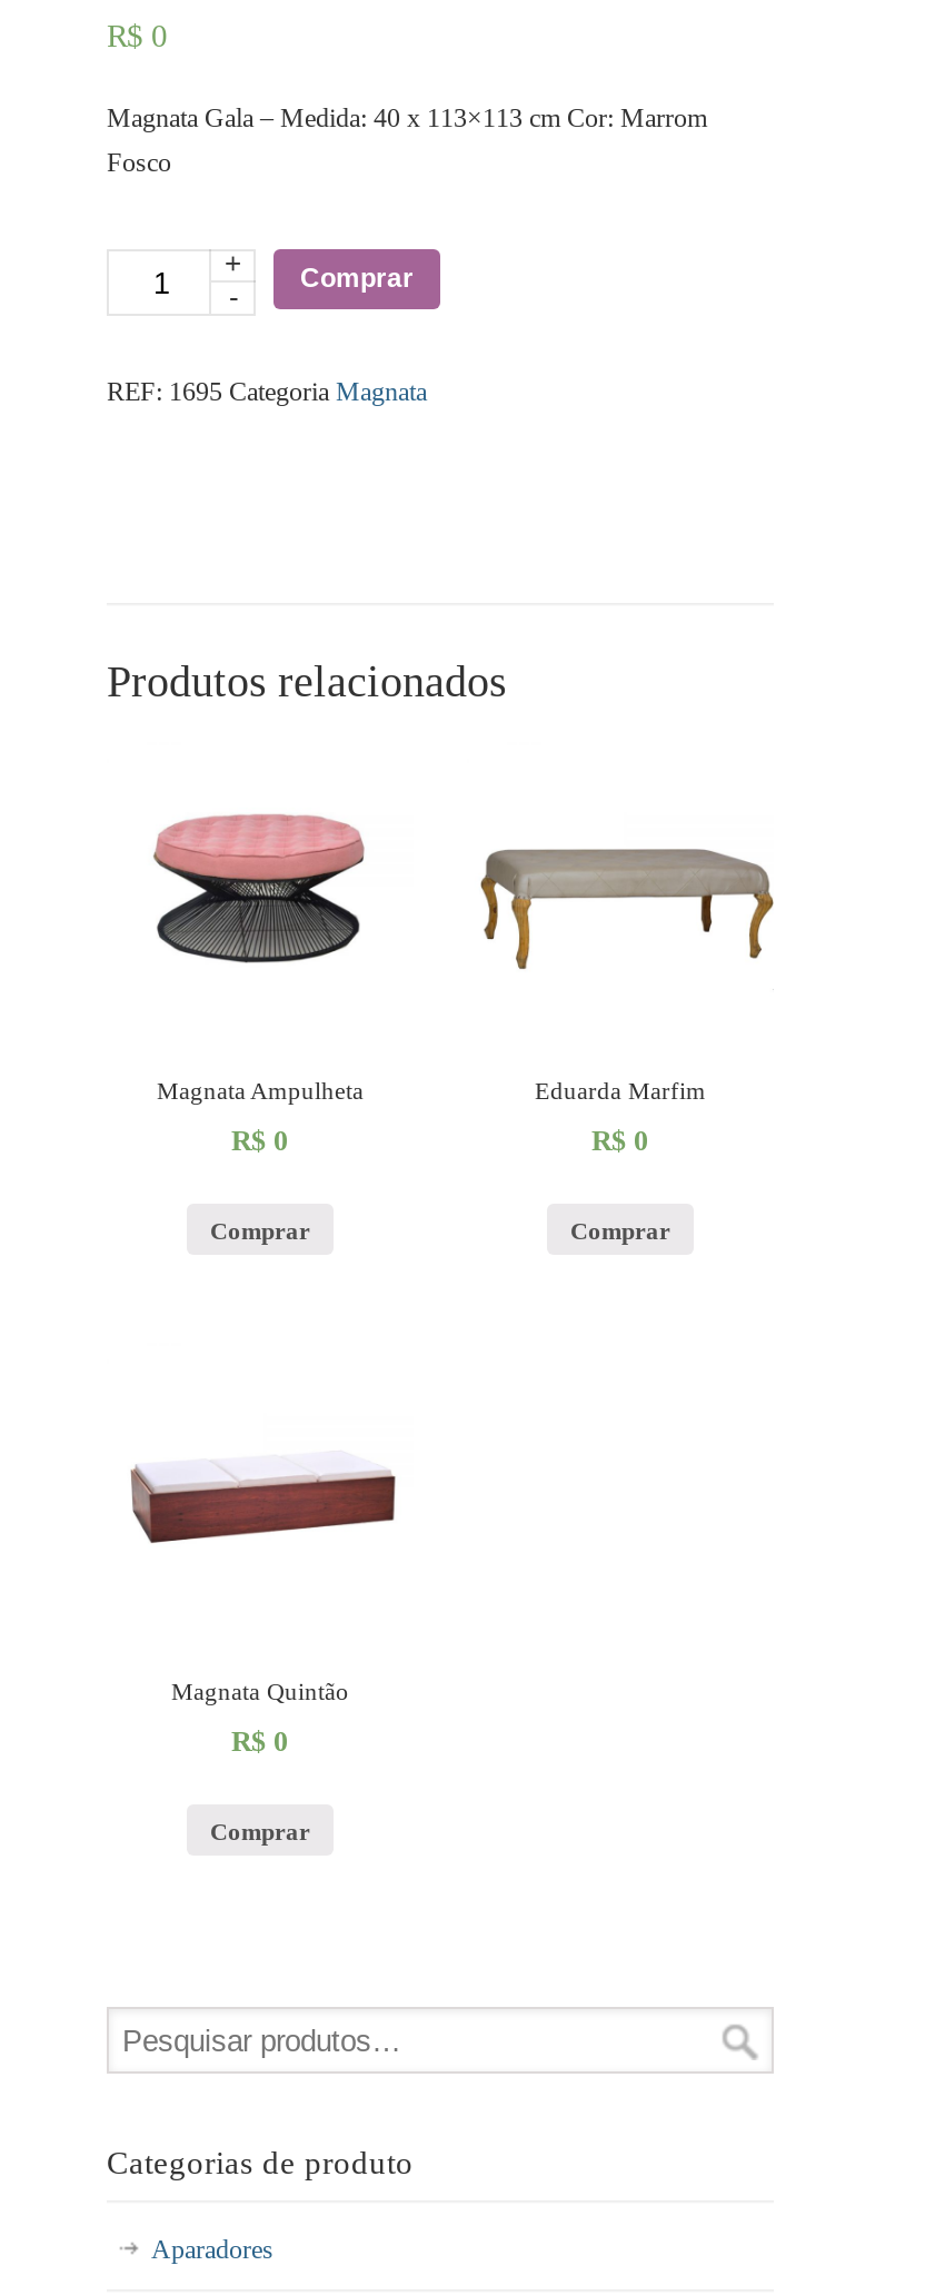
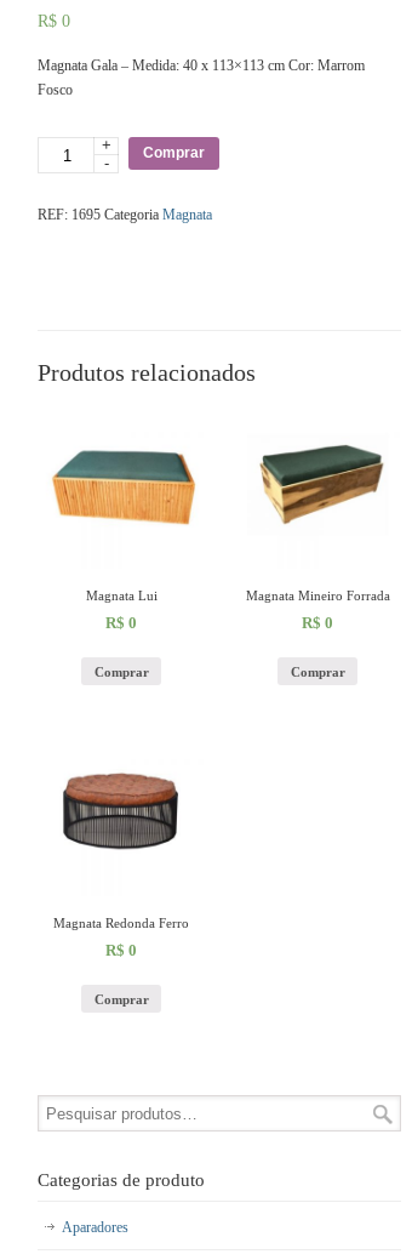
[133,812,396,966] [image] -> [51,445,196,526] [image]
[478,814,776,972] [image] -> [241,444,401,529] [image]
[157,1077,364,1104] Magnata Ampulheta -> [85,588,157,603] Magnata Lui
[535,1077,706,1104] Eduarda Marfim -> [245,588,390,603] Magnata Mineiro Forrada
[129,1415,398,1557] [image] -> [51,771,195,850] [image]
[171,1678,349,1705] Magnata Quintão -> [53,916,189,931] Magnata Redonda Ferro

